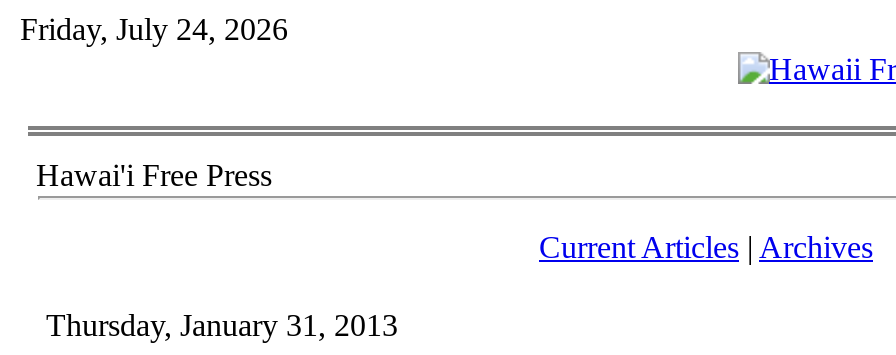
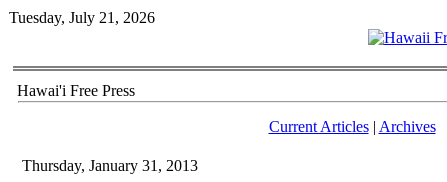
[20,12,288,46] Friday, July 24, 2026 -> [9,9,155,26] Tuesday, July 21, 2026

